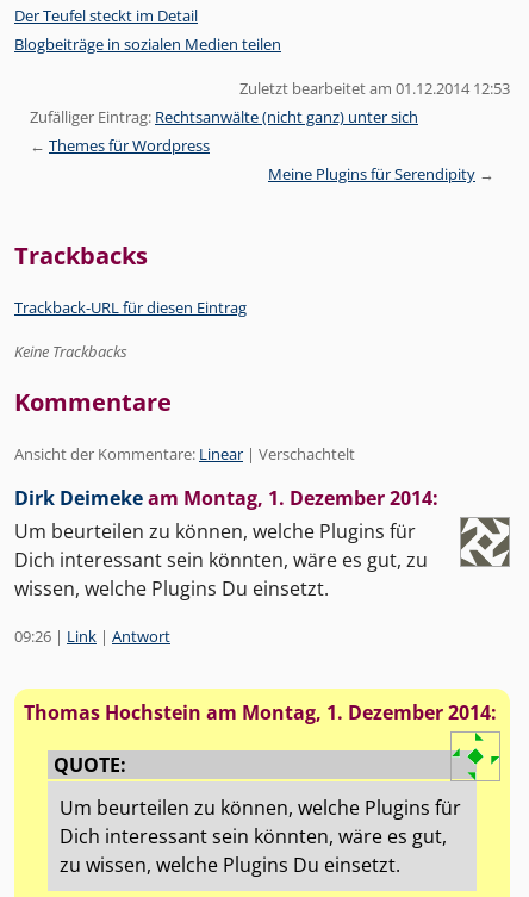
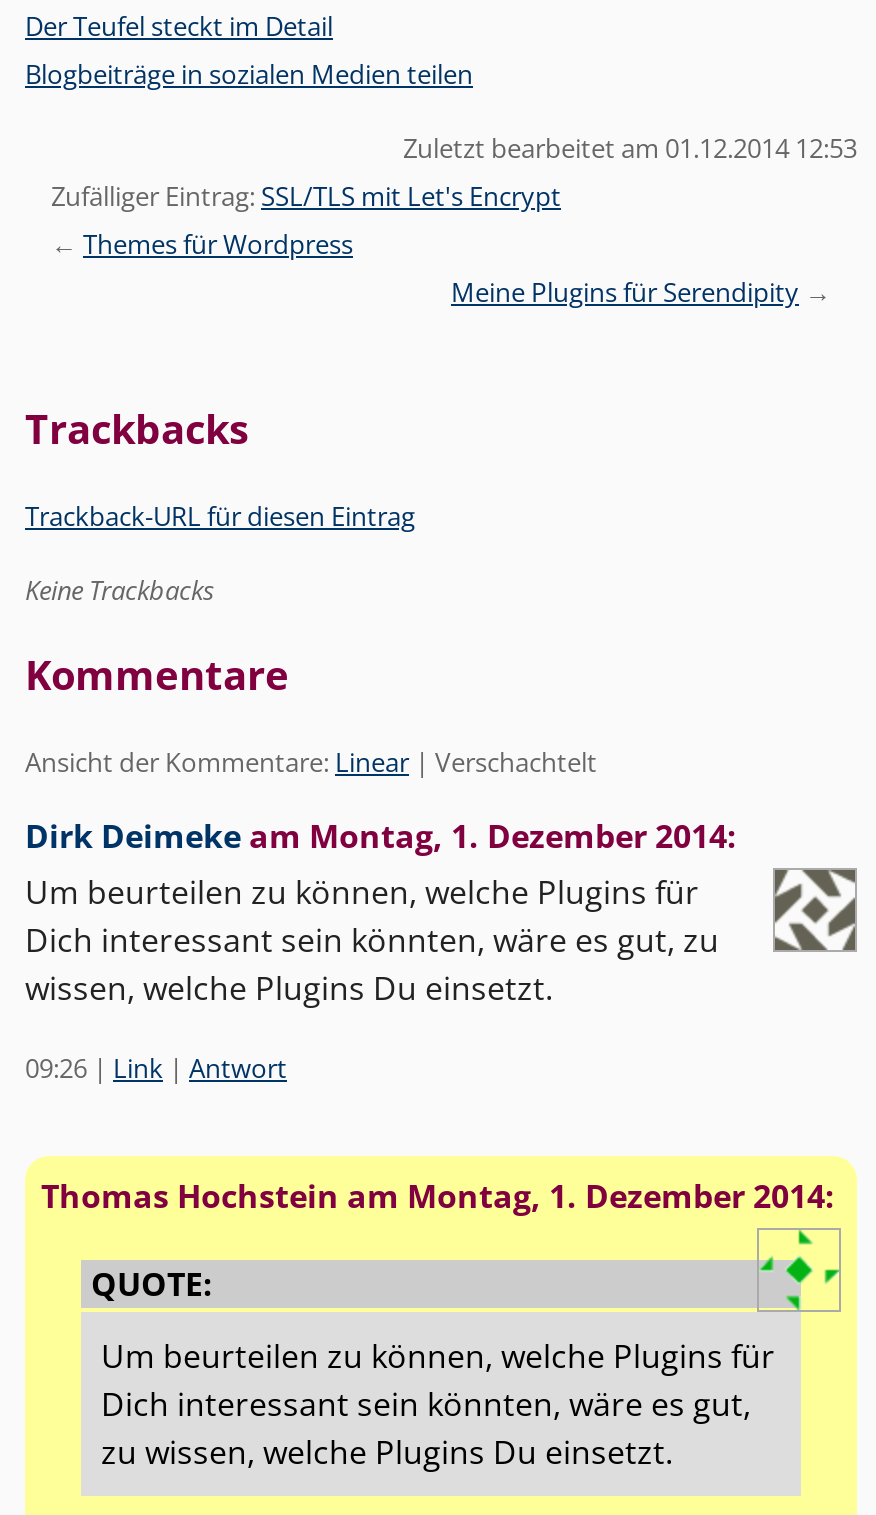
[30,106,418,127] Zufälliger Eintrag: Rechtsanwälte (nicht ganz) unter sich -> [51,178,561,214] Zufälliger Eintrag: SSL/TLS mit Let's Encrypt

